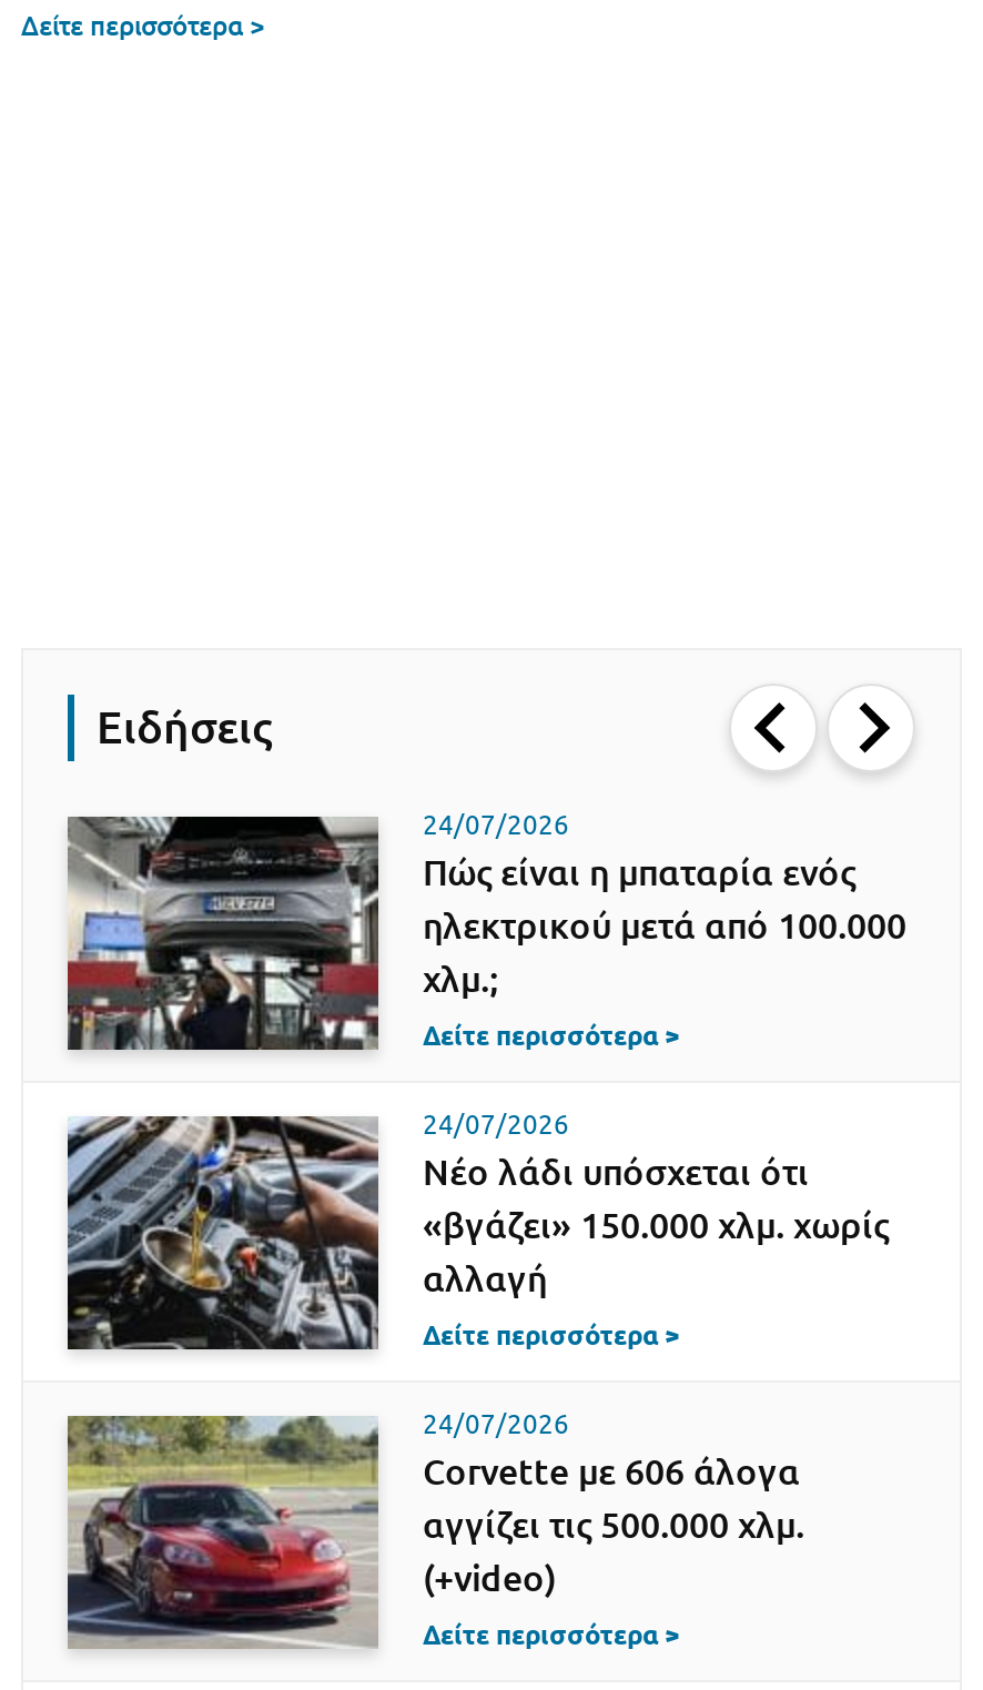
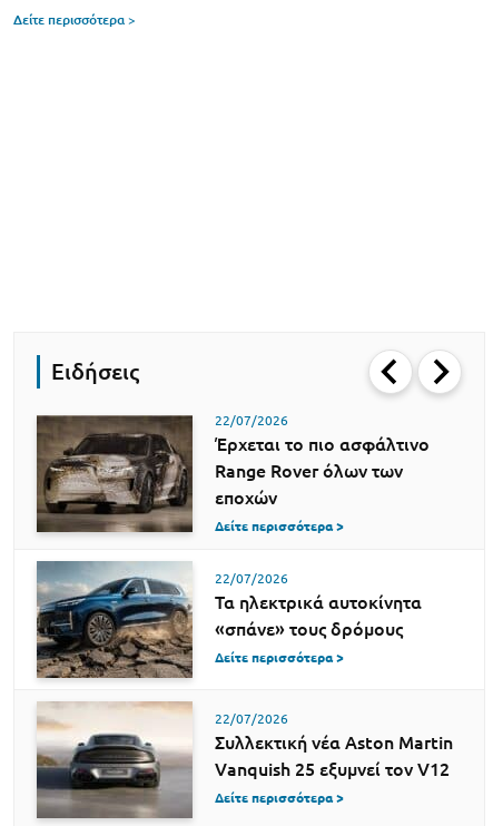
[68,810,906,1053] [image] | 24/07/2026 | Πώς είναι η μπαταρία ενός | ηλεκτρικού μετά από 100.000 | χλμ.; -> [36,413,430,533] [image] | 22/07/2026 | Έρχεται το πιο ασφάλτινο | Range Rover όλων των | εποχών
[68,1110,889,1377] [image] | 24/07/2026 | Νέο λάδι υπόσχεται ότι | «βγάζει» 150.000 χλμ. χωρίς | αλλαγή -> [36,560,422,680] [image] | 22/07/2026 | Τα ηλεκτρικά αυτοκίνητα | «σπάνε» τους δρόμους
[65,1409,804,1679] [image] | 24/07/2026 | Corvette με 606 άλογα | αγγίζει τις 500.000 χλμ. | (+video) -> [36,699,453,820] [image] | 22/07/2026 | Συλλεκτική νέα Aston Martin | Vanquish 25 εξυμνεί τον V12

